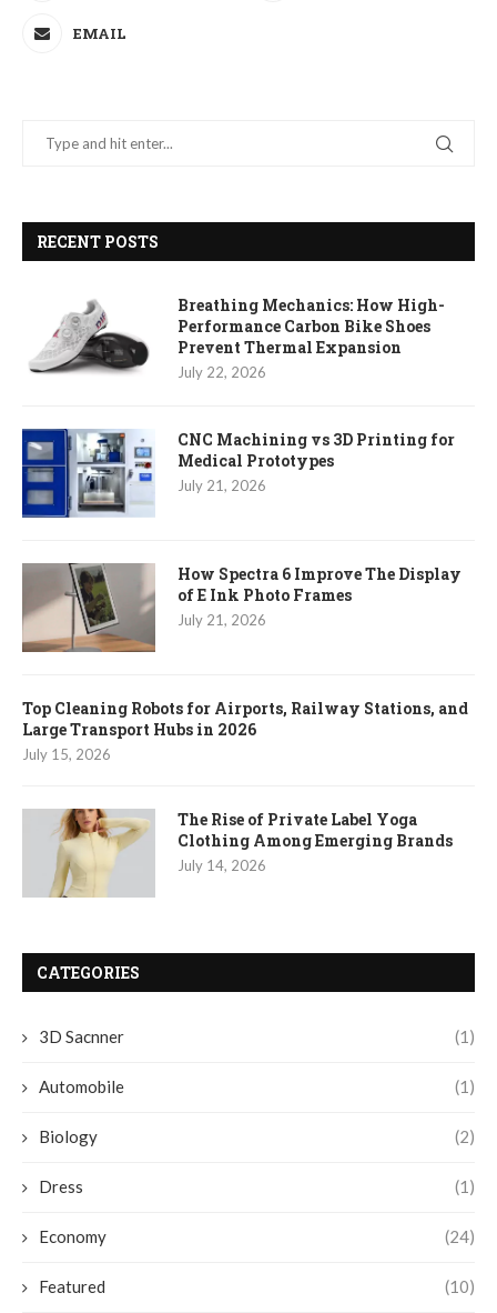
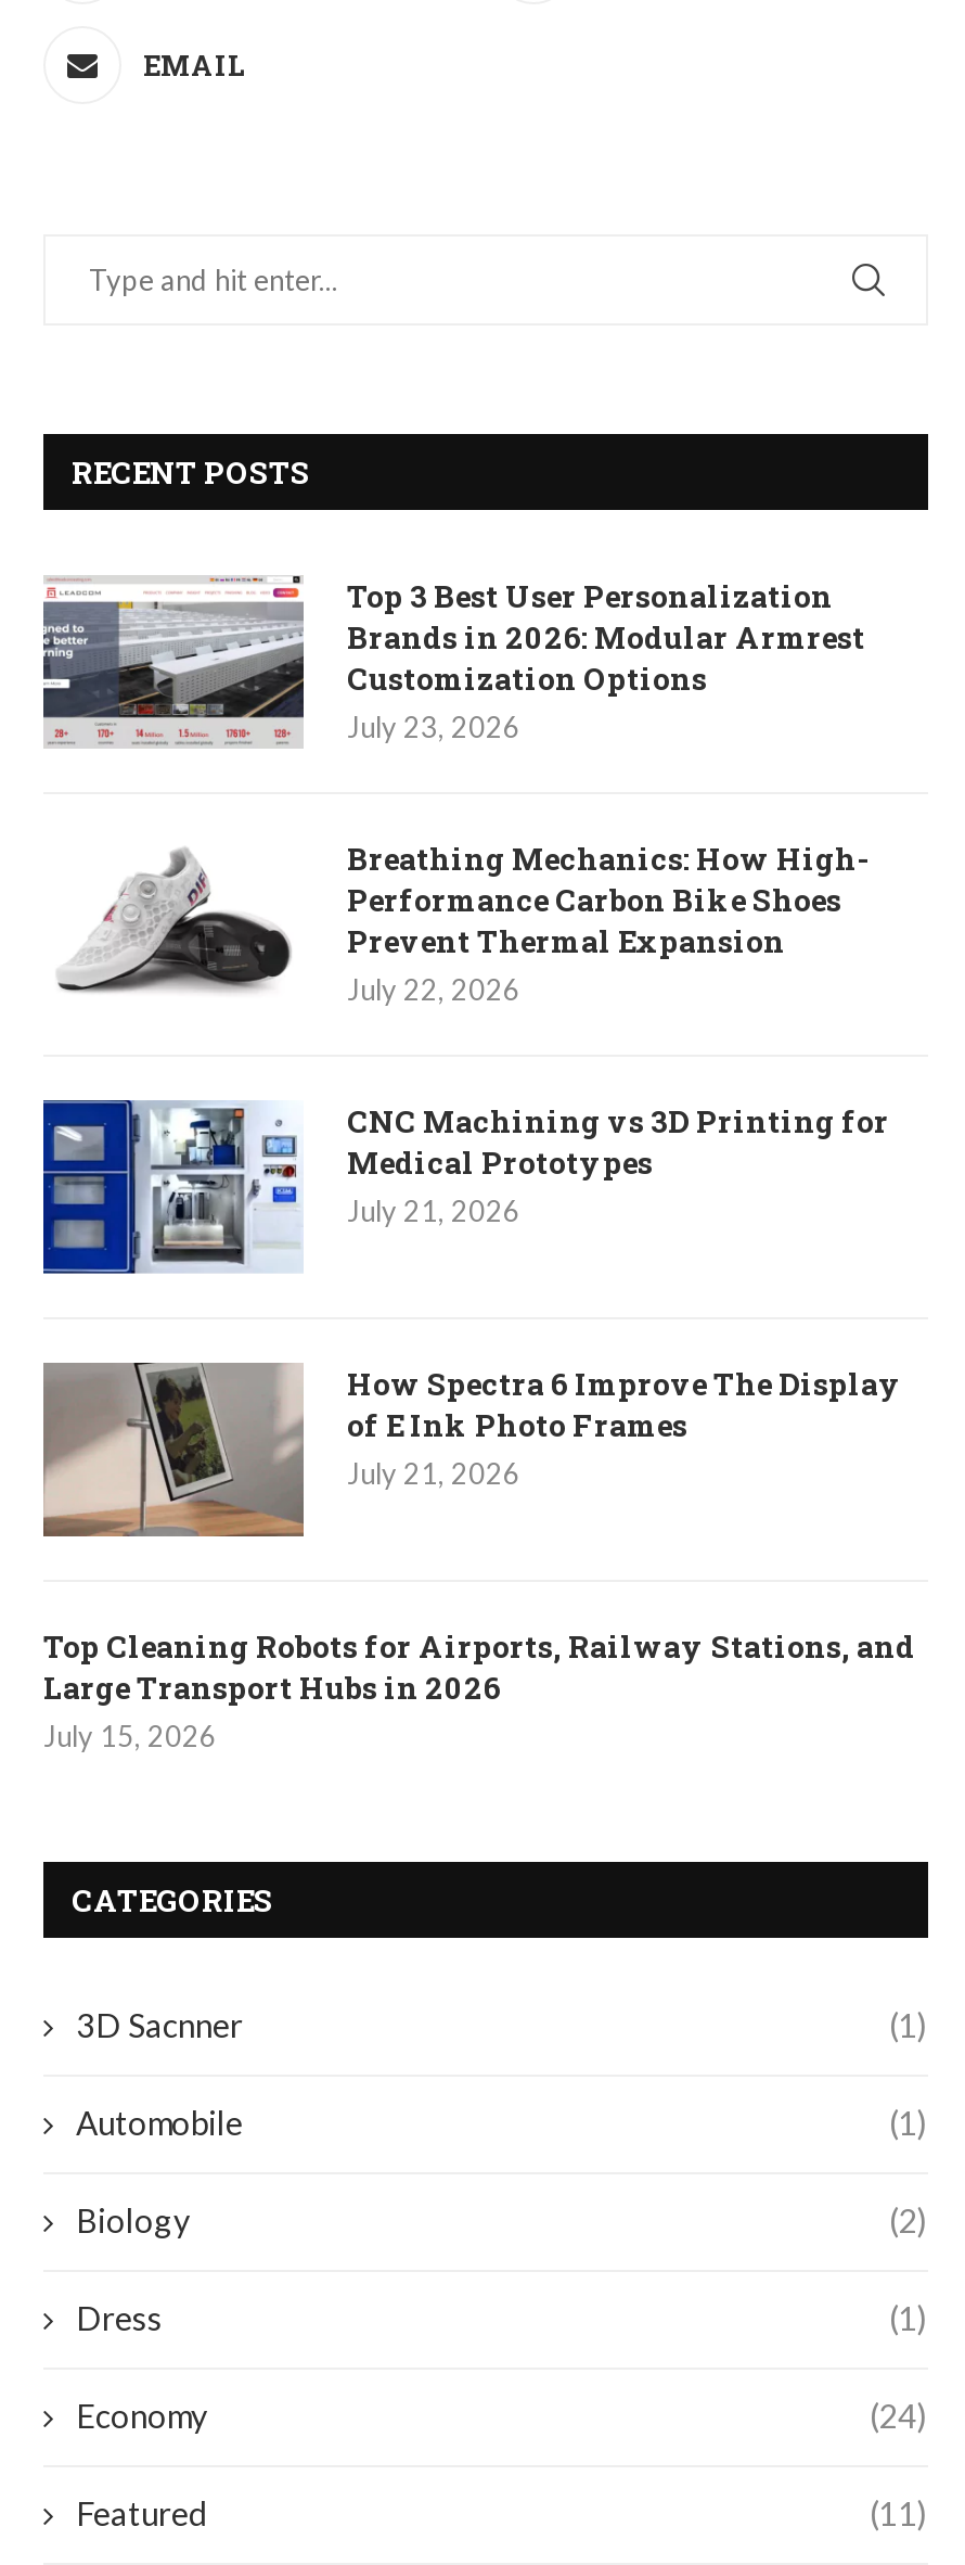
none -> [41,573,865,749] [image] | Top 3 Best User Personalization | Brands in 2026: Modular Armrest | Customization Options | July 23, 2026
moved [22,294,468,763] -> [43,837,915,1753]: [image] | Breathing Mechanics: How High- | Performance Carbon Bike Shoes | ... | Large Transport Hubs in 2026 | July 15, 2026
[22,808,453,899] [image] | The Rise of Private Label Yoga | Clothing Among Emerging Brands | July 14, 2026 -> none
[445,1276,475,1296] (10) -> [870,2493,928,2532] (11)

